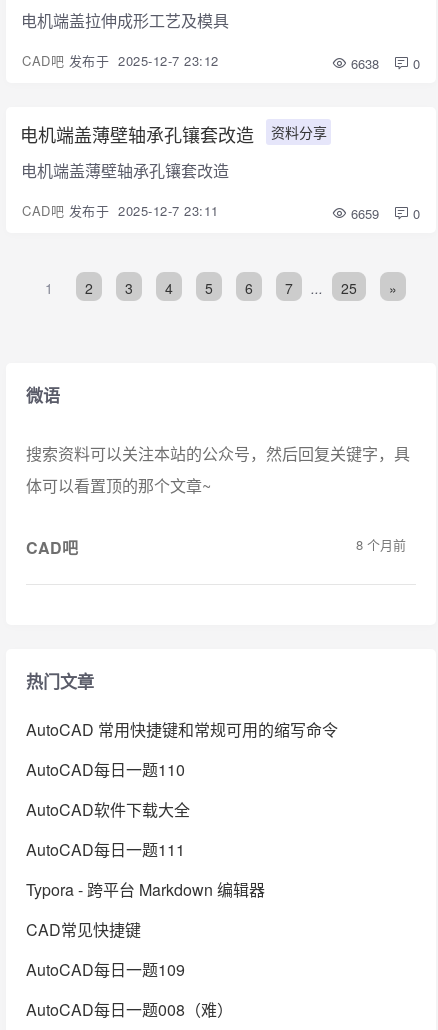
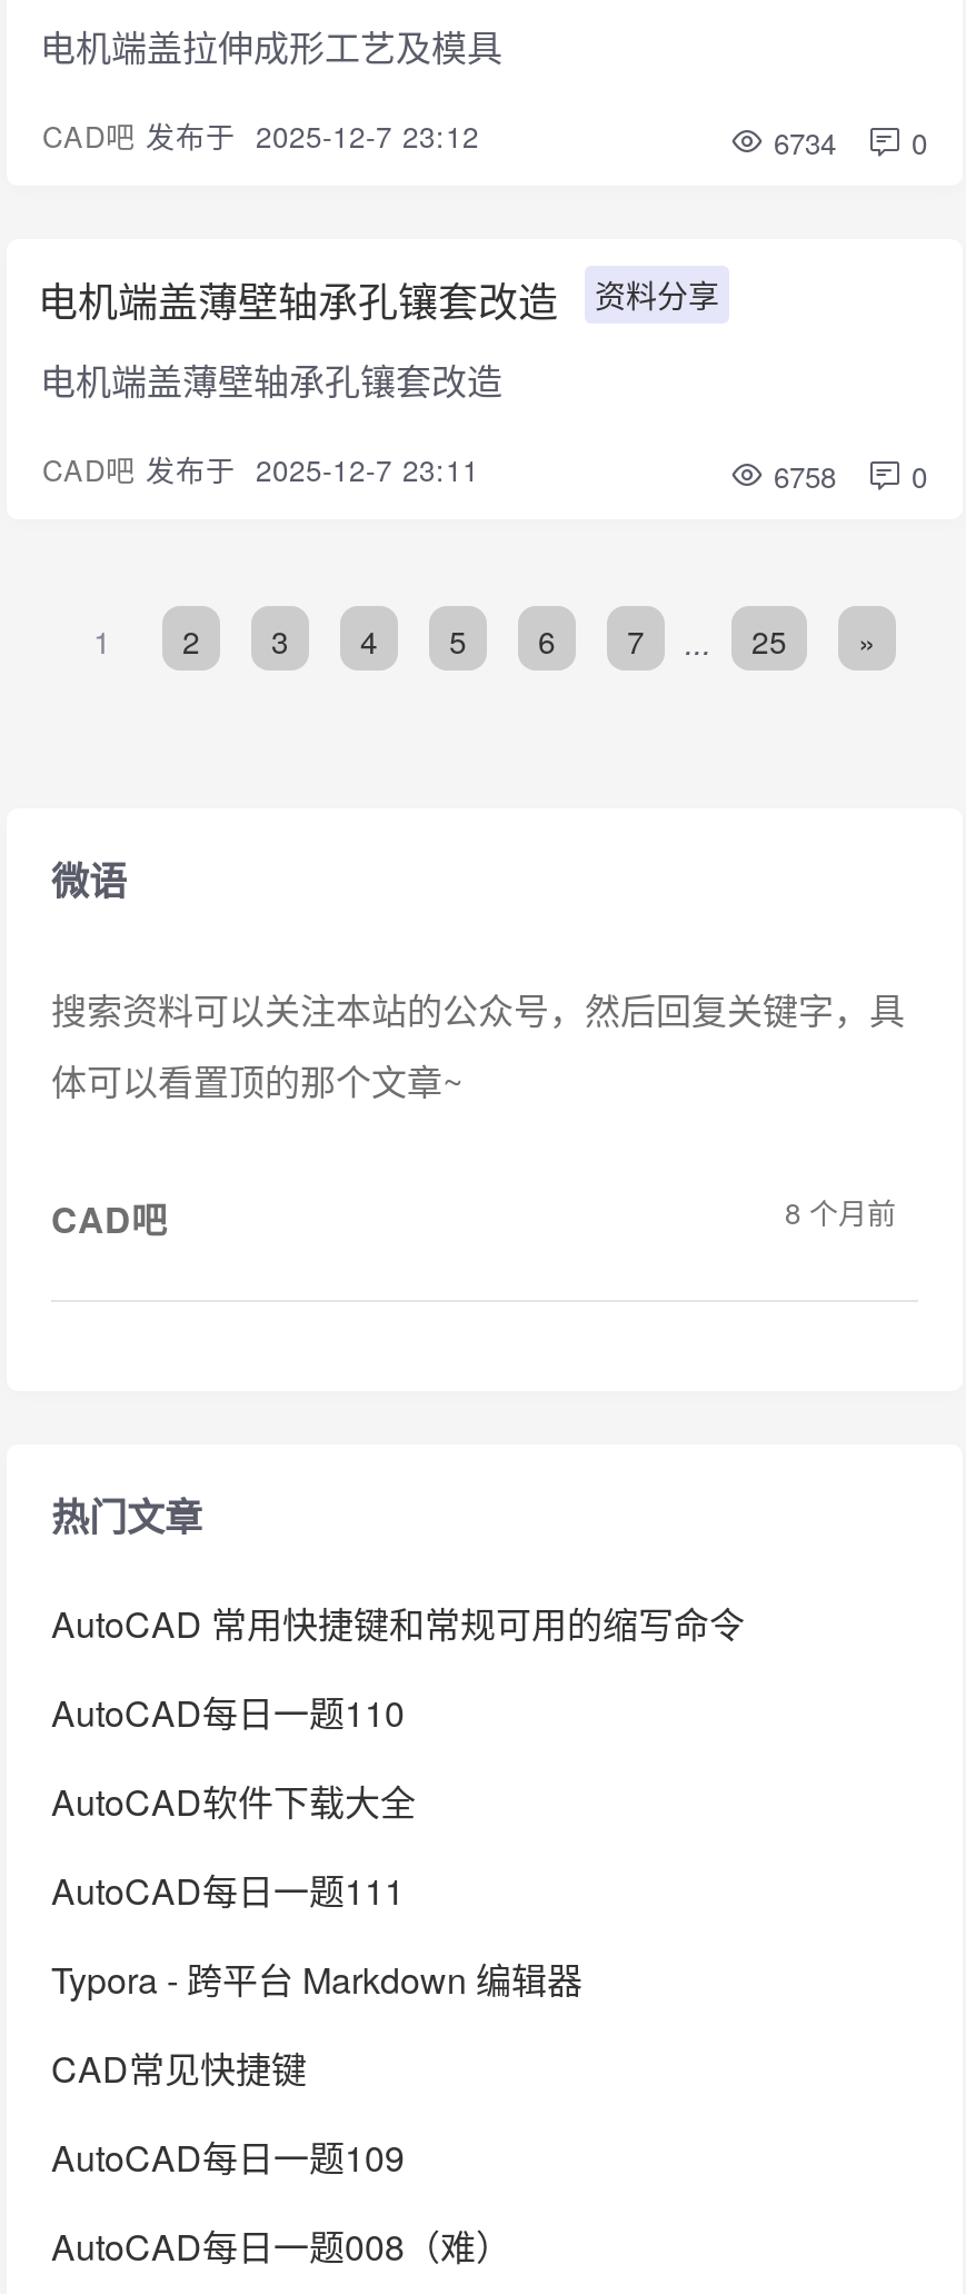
[347,54,379,73] 6638 -> [765,120,836,163] 6734
[347,204,379,223] 6659 -> [765,454,836,496] 6758

